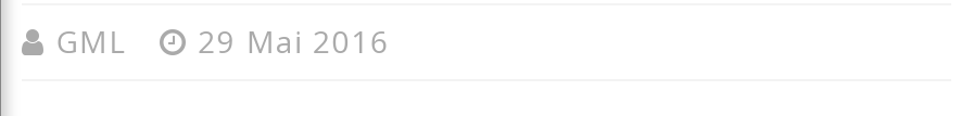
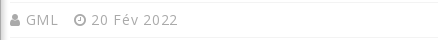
[56,20,389,61] GML 29 Mai 2016 -> [26,10,178,29] GML 20 Fév 2022

